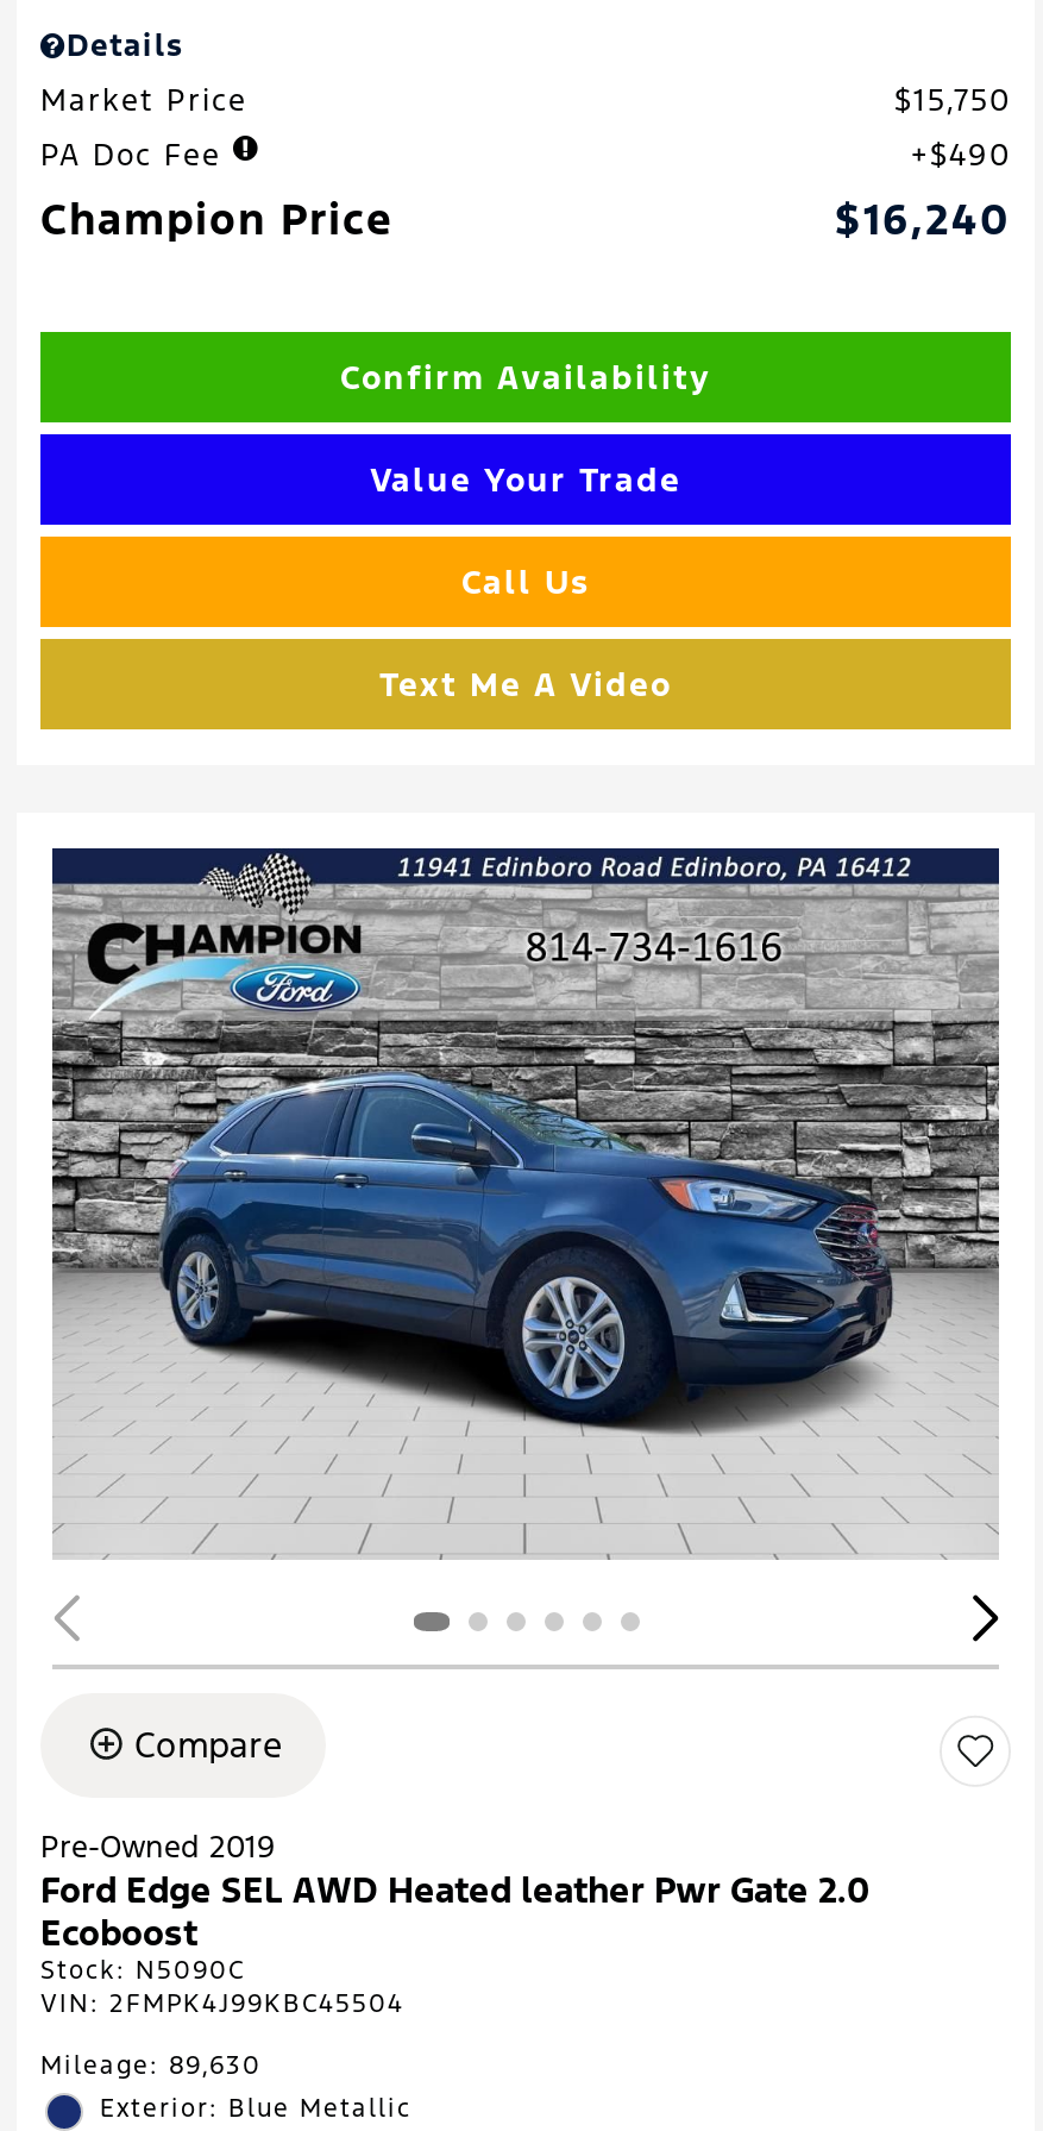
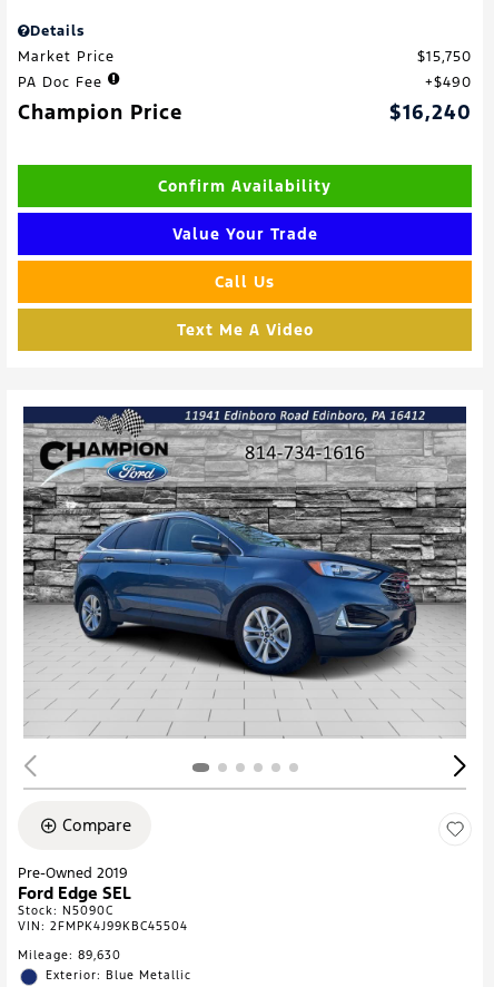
[40,1865,871,1953] Ford Edge SEL AWD Heated leather Pwr Gate 2.0 | Ecoboost -> [18,883,131,904] Ford Edge SEL

